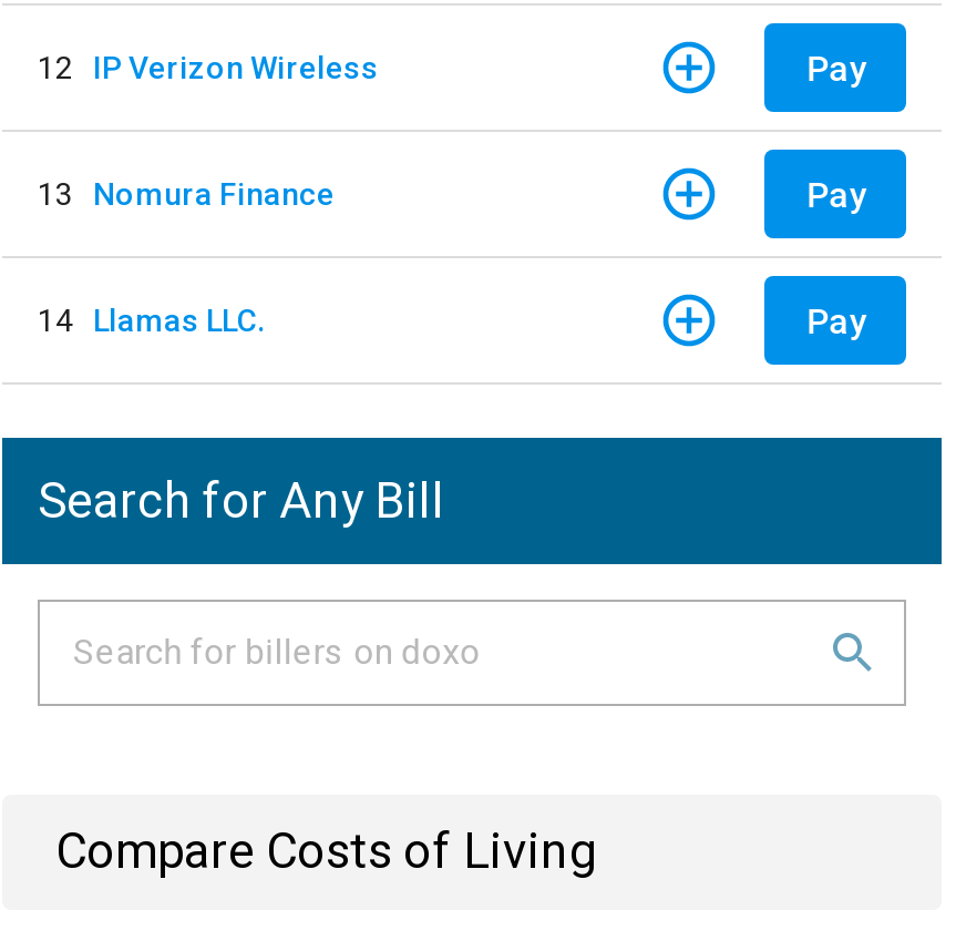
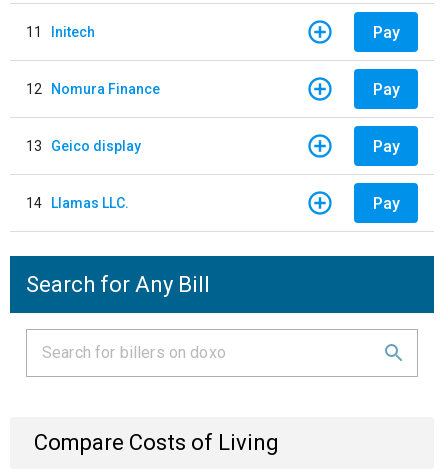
[38,49,379,84] 12 IP Verizon Wireless -> [26,23,95,39] 11 Initech
[38,175,335,211] 13 Nomura Finance -> [26,79,400,153] 12 Nomura Finance | Pay | 13 Geico display

